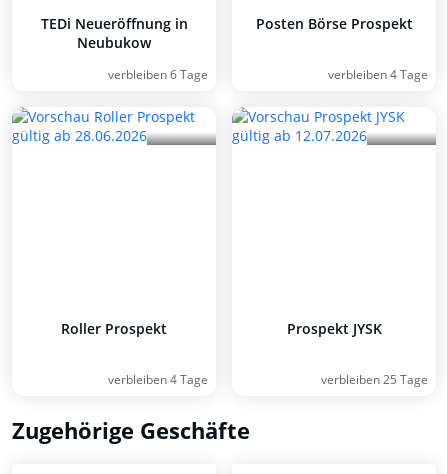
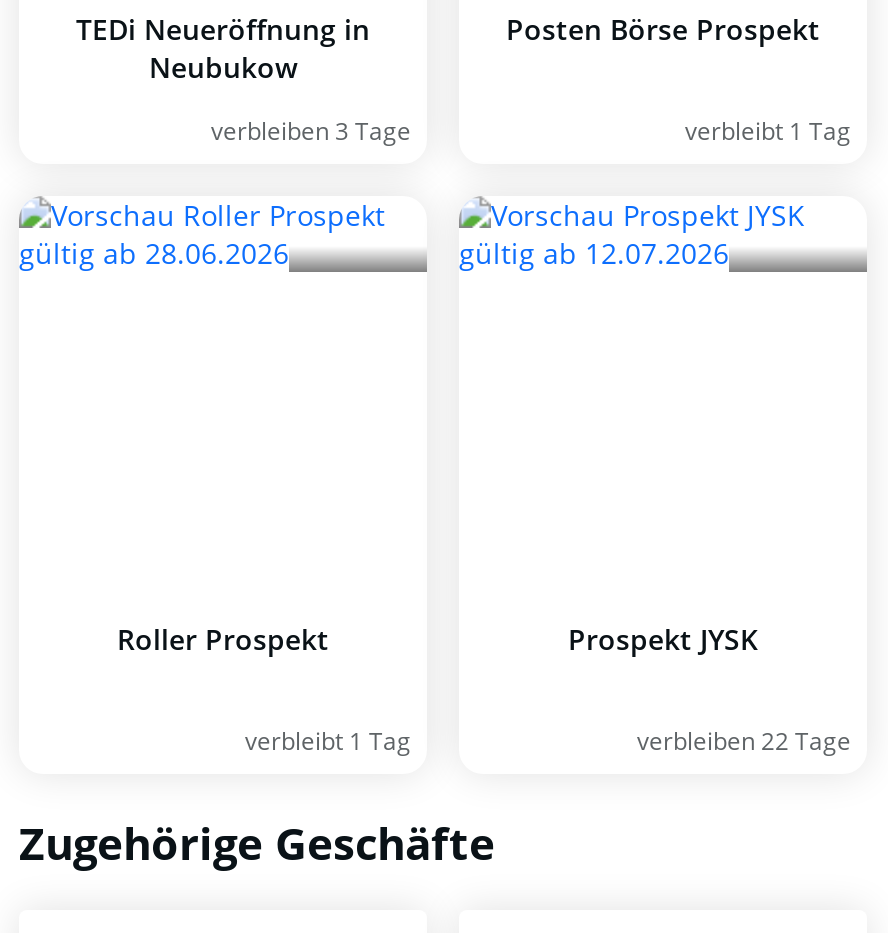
[108,66,208,83] verbleiben 6 Tage -> [211,114,411,148] verbleiben 3 Tage
[328,66,428,83] verbleiben 4 Tage -> [685,114,851,148] verbleibt 1 Tag
[108,371,208,388] verbleiben 4 Tage -> [245,724,411,758] verbleibt 1 Tag
[321,371,428,388] verbleiben 25 Tage -> [637,724,851,758] verbleiben 22 Tage

